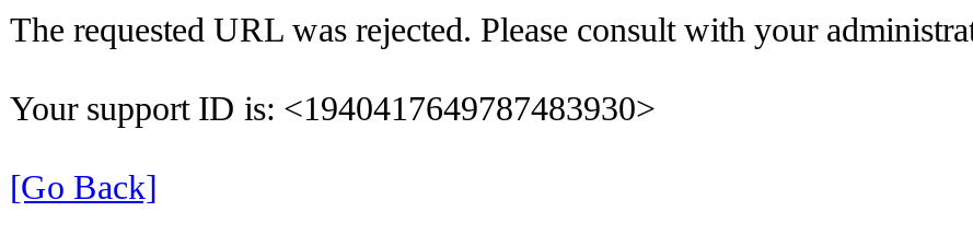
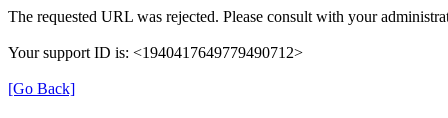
[10,90,656,127] Your support ID is: <1940417649787483930> -> [8,44,303,61] Your support ID is: <1940417649779490712>

